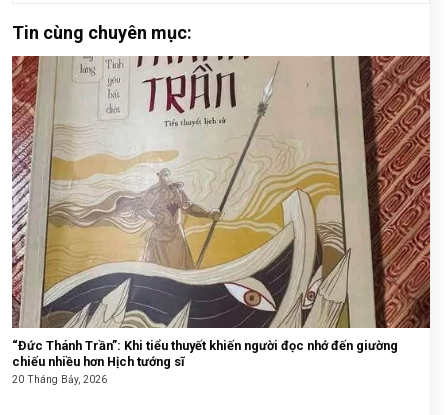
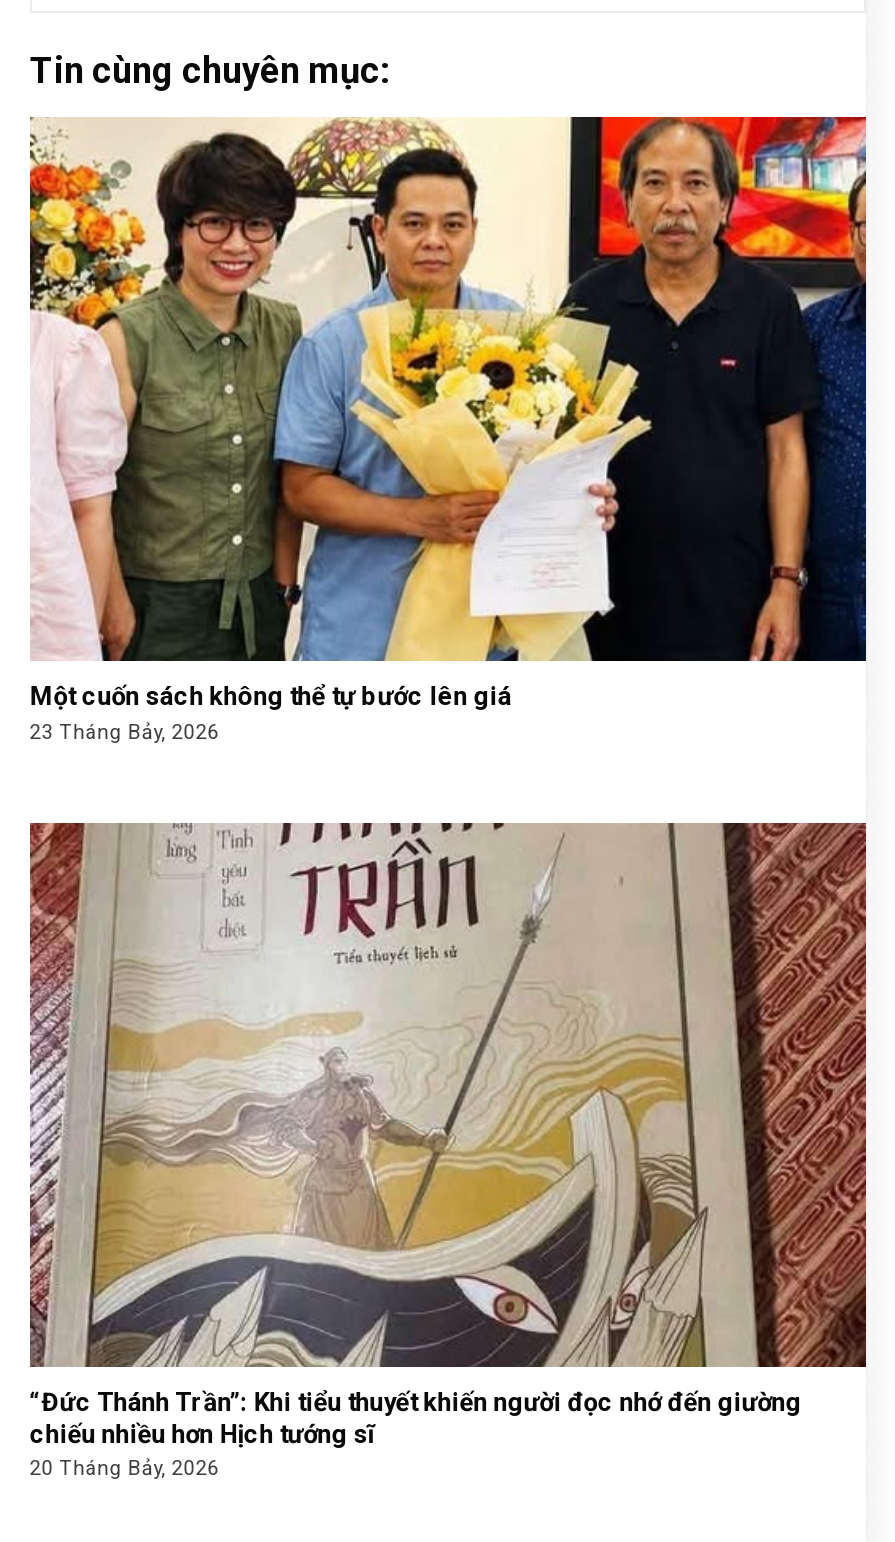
none -> [28,115,868,744] [image] | Một cuốn sách không thể tự bước lên giá | 23 Tháng Bảy, 2026

